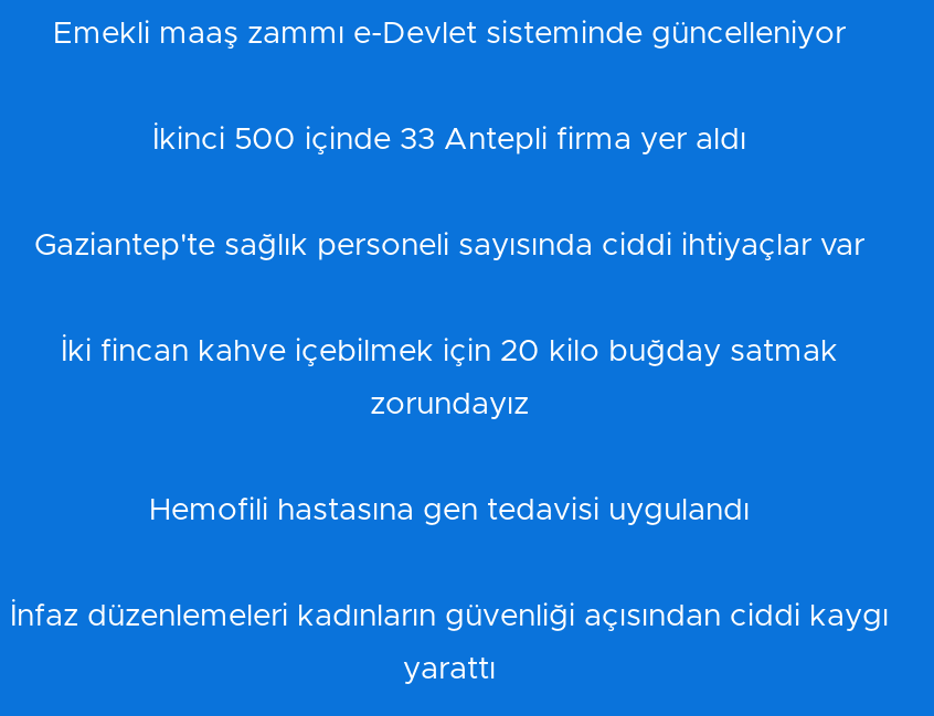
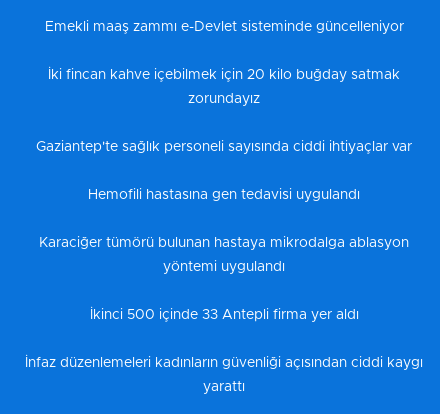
moved [152,125,746,156] -> [89,308,358,322]: İkinci 500 içinde 33 Antepli firma yer aldı
moved [34,231,864,262] -> [36,140,412,154]: Gaziantep'te sağlık personeli sayısında ciddi ihtiyaçlar var
moved [61,337,838,421] -> [48,68,400,106]: İki fincan kahve içebilmek için 20 kilo buğday satmak | zorundayız
moved [149,496,750,527] -> [88,188,360,202]: Hemofili hastasına gen tedavisi uygulandı
none -> [39,236,409,274] Karaciğer tümörü bulunan hastaya mikrodalga ablasyon | yöntemi uygulandı

